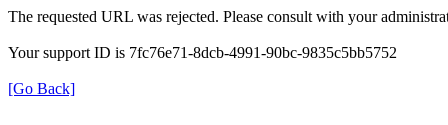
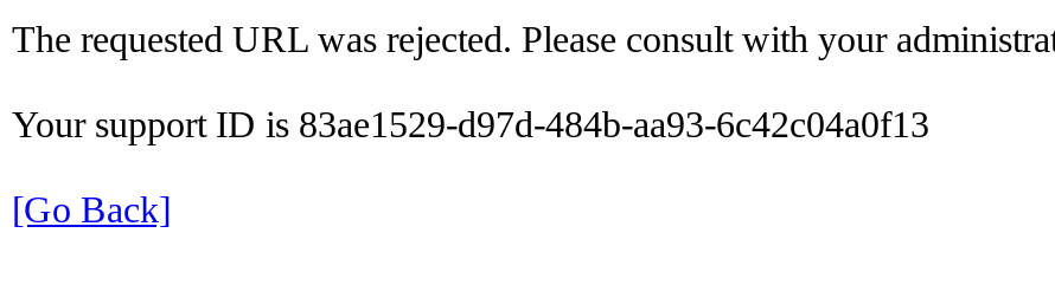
[8,44,397,61] Your support ID is 7fc76e71-8dcb-4991-90bc-9835c5bb5752 -> [12,104,929,144] Your support ID is 83ae1529-d97d-484b-aa93-6c42c04a0f13

